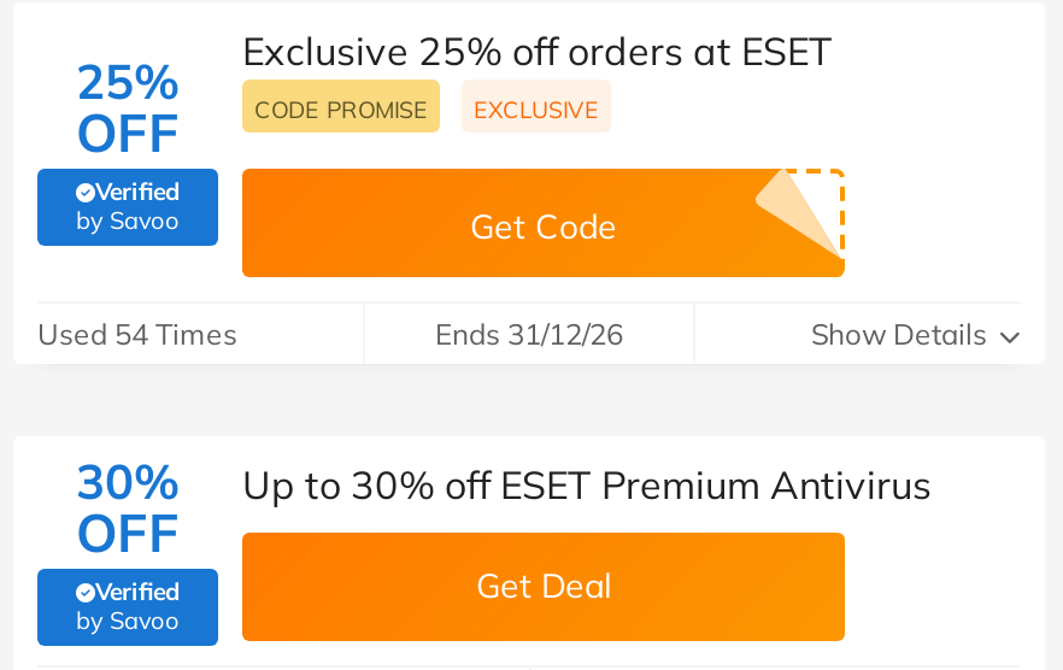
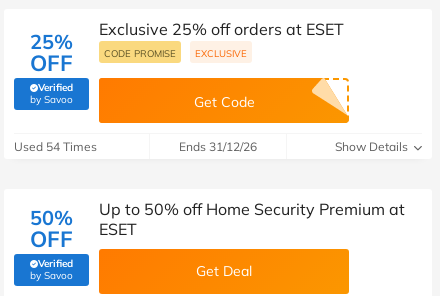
[76,449,180,510] 30% -> [30,204,73,229] 50%
[242,460,932,509] Up to 30% off ESET Premium Antivirus -> [99,199,405,239] Up to 50% off Home Security Premium at | ESET

